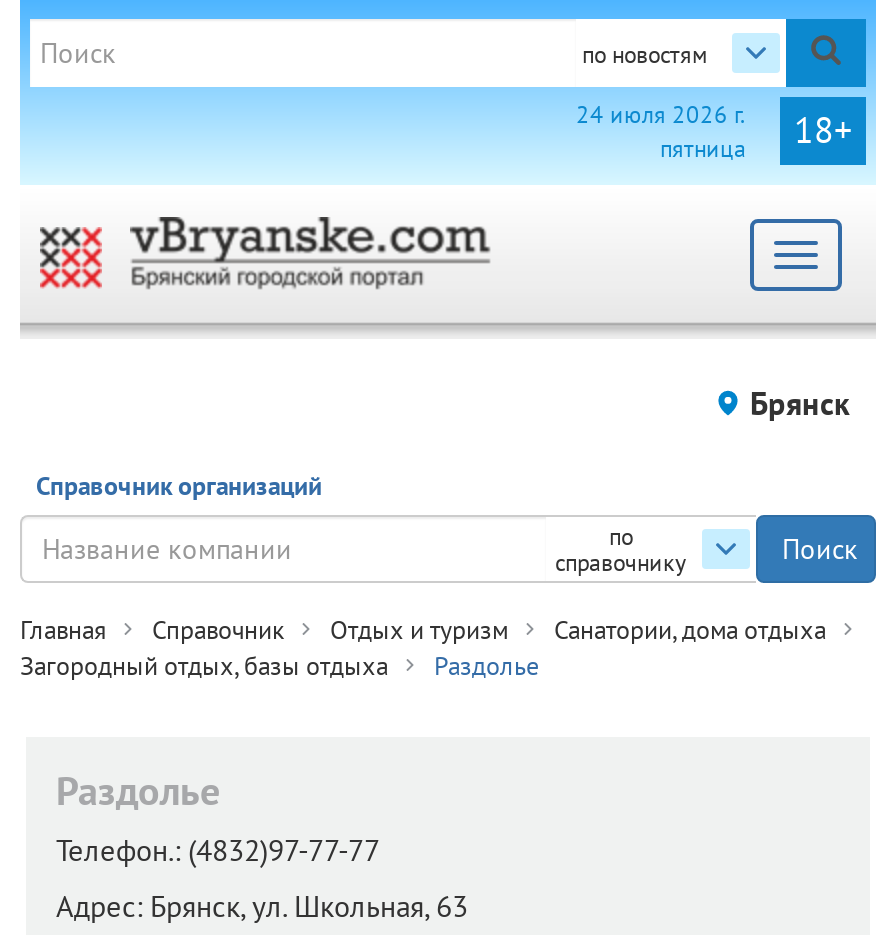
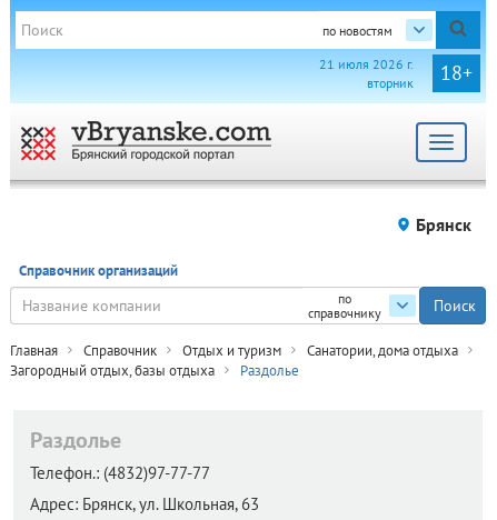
[576,99,746,163] 24 июля 2026 г. | пятница -> [319,56,414,91] 21 июля 2026 г. | вторник

